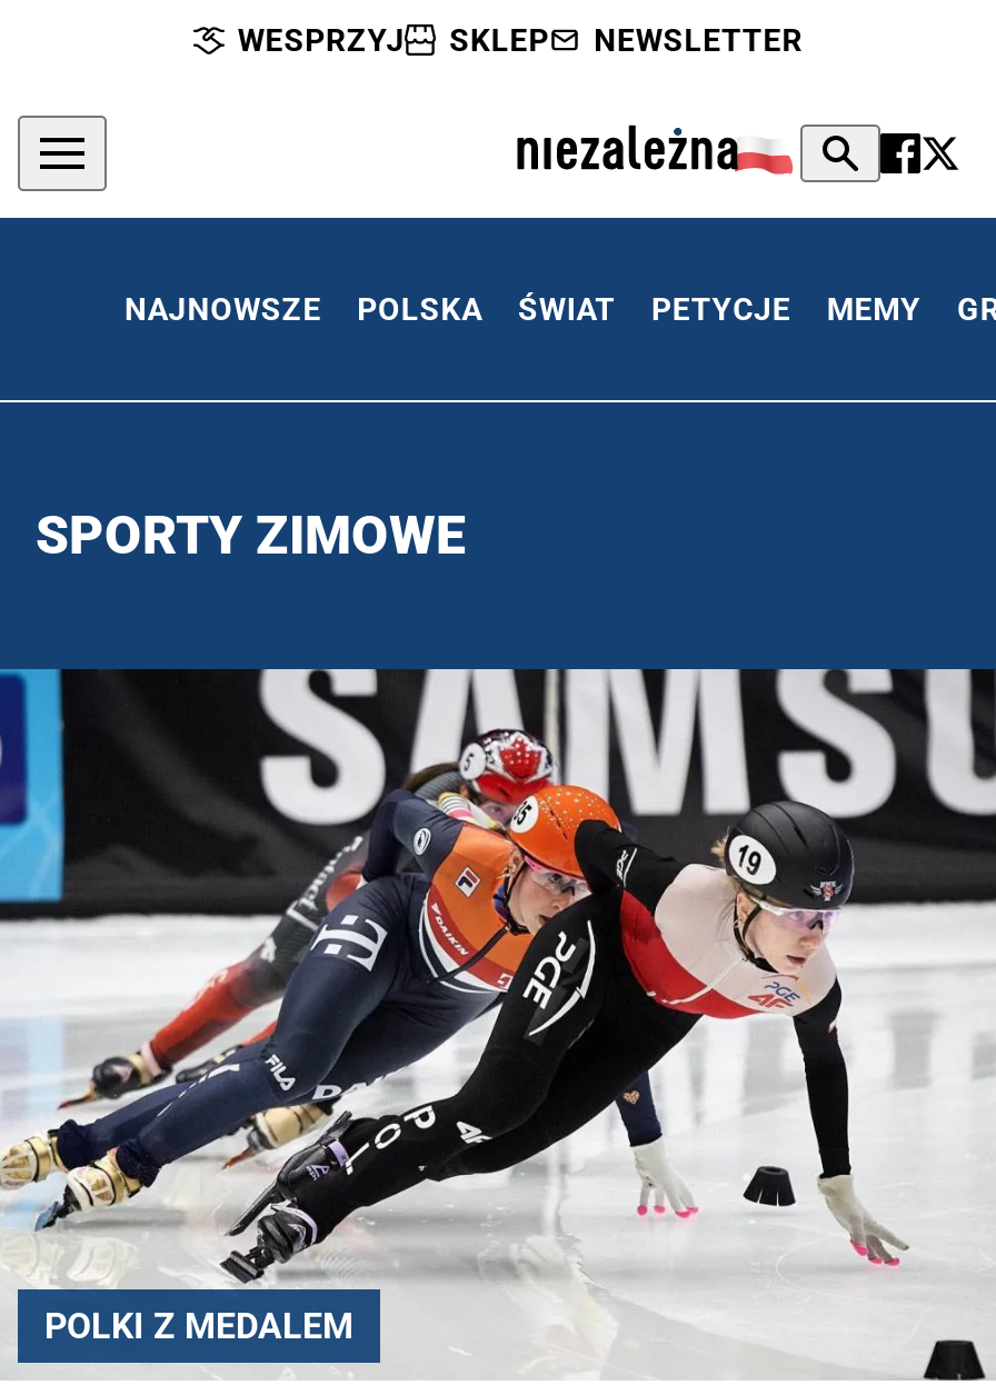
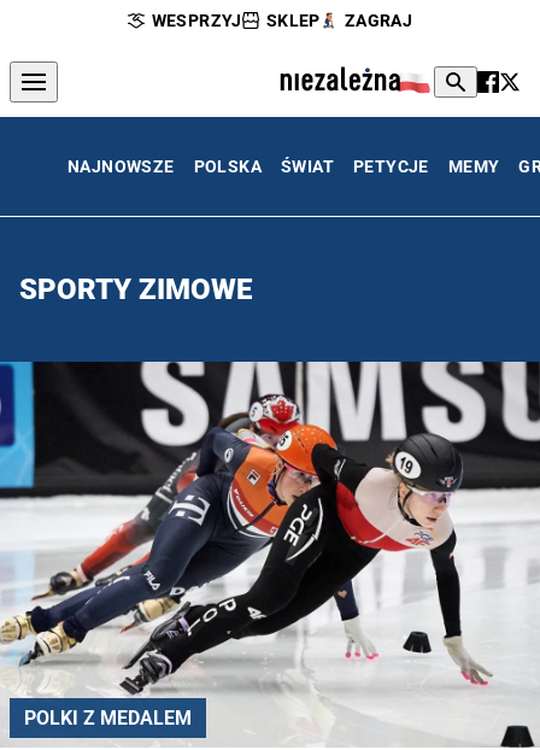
[594,22,803,58] NEWSLETTER -> [345,11,413,30] ZAGRAJ

